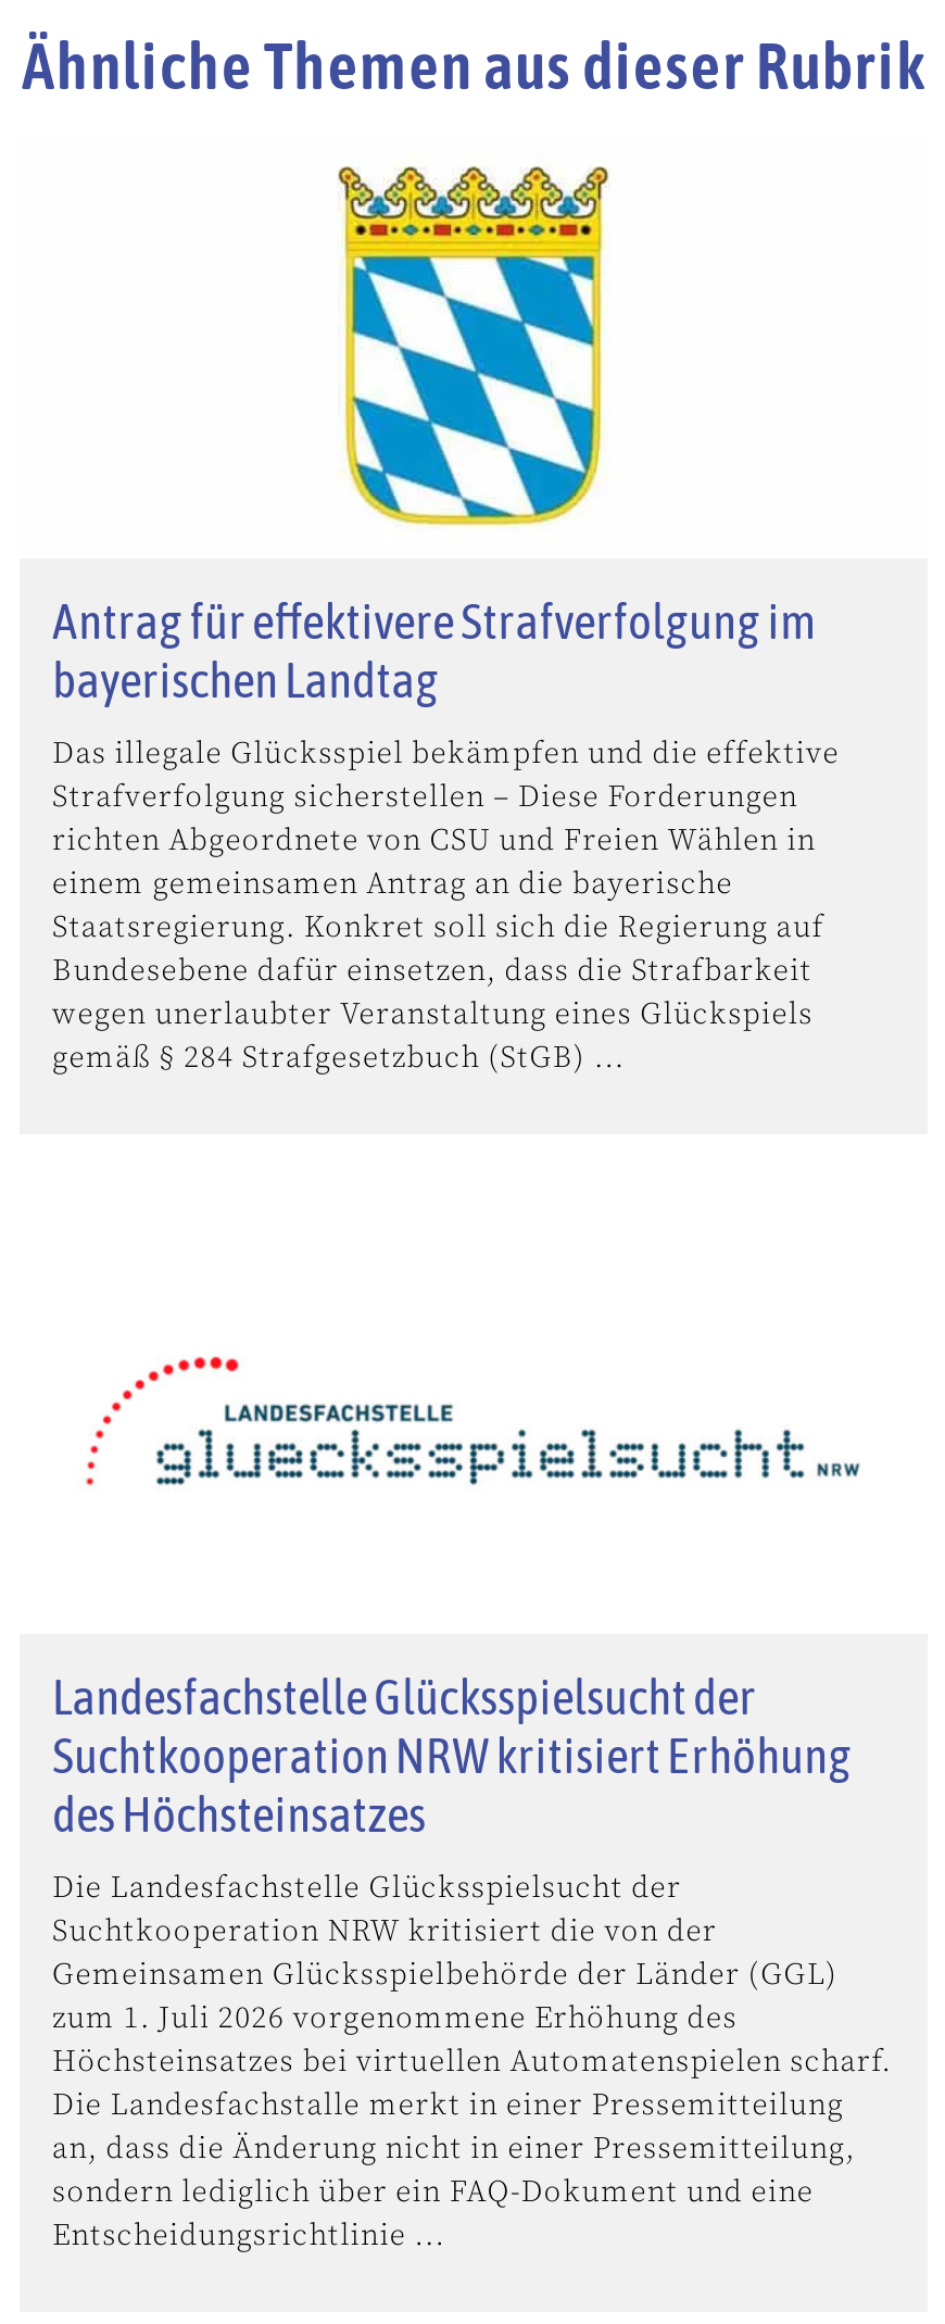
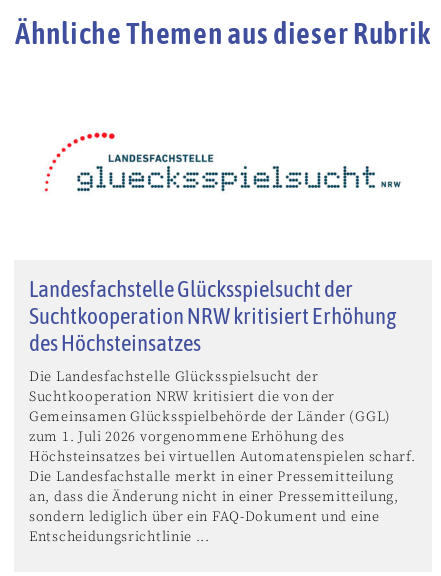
[52,163,839,1077] [image] | Antrag für effektivere Strafverfolgung im | bayerischen Landtag | Das illegale Glücksspiel bekämpfen und die effektive | Strafverfolgung sicherstellen – Diese Forderungen | richten Abgeordnete von CSU und Freien Wählen in | einem gemeinsamen Antrag an die bayerische | Staatsregierung. Konkret soll sich die Regierung auf | Bundesebene dafür einsetzen, dass die Strafbarkeit | wegen unerlaubter Veranstaltung eines Glückspiels | gemäß § 284 Strafgesetzbuch (StGB) ... -> none

